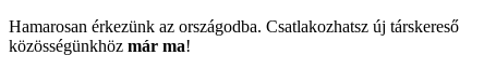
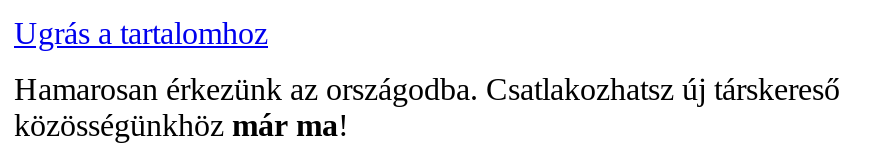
none -> [14,16,268,50] Ugrás a tartalomhoz

